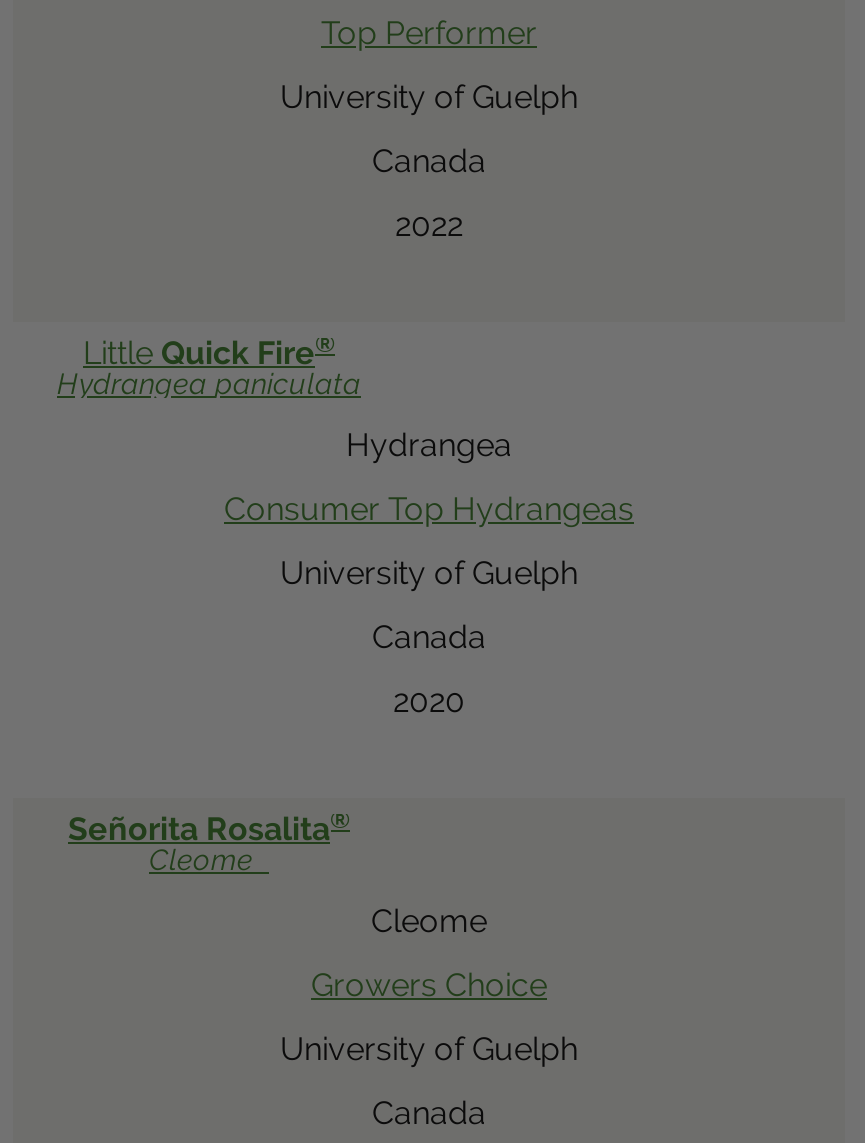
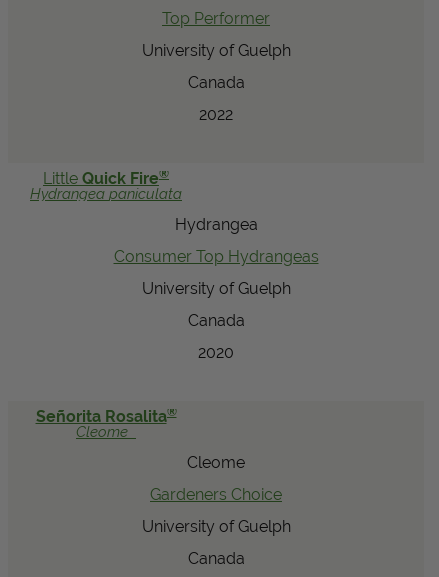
[311,967,547,1005] Growers Choice -> [150,485,282,504] Gardeners Choice

